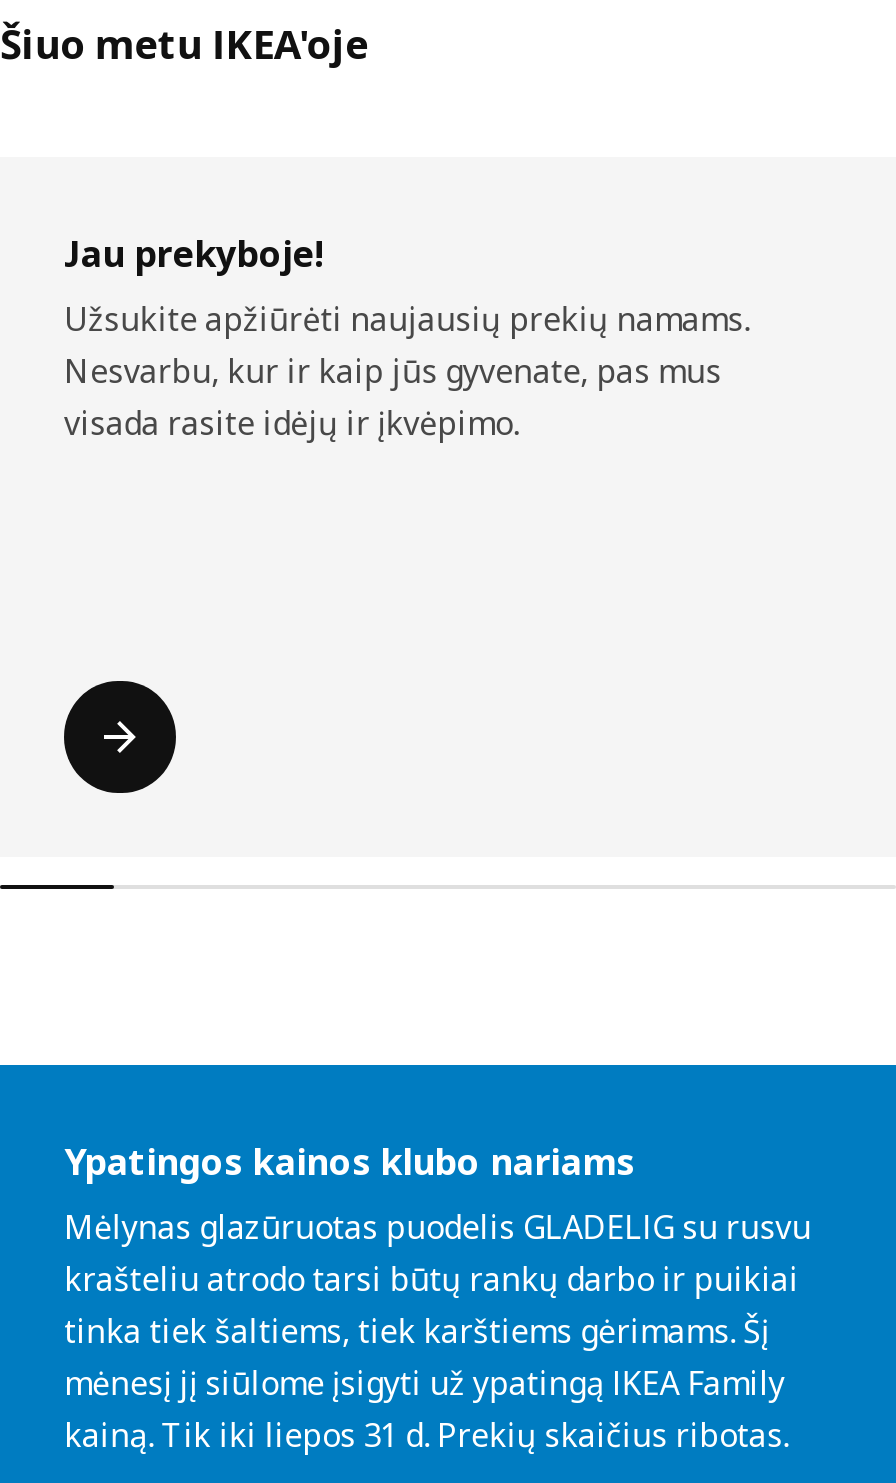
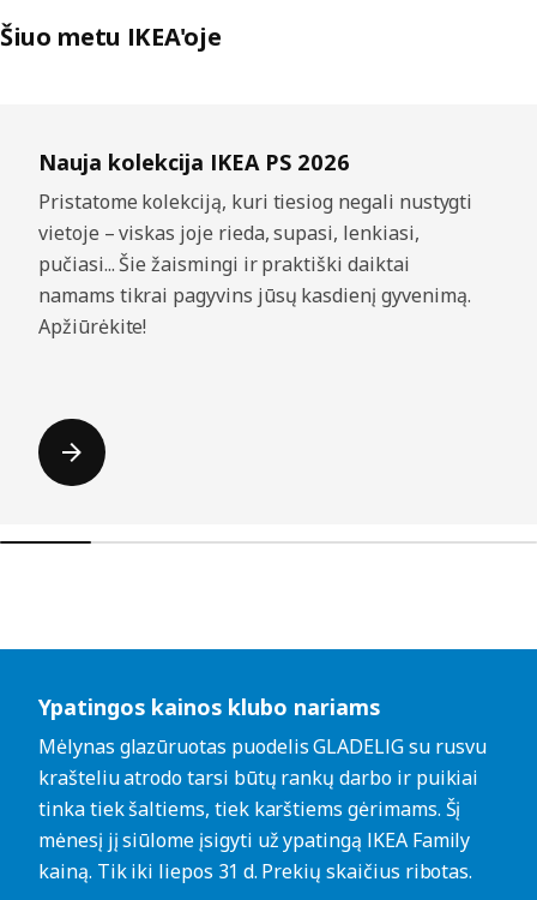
[64,229,749,445] Jau prekyboje! | Užsukite apžiūrėti naujausių prekių namams. | Nesvarbu, kur ir kaip jūs gyvenate, pas mus | visada rasite idėjų ir įkvėpimo. -> [38,147,473,339] Nauja kolekcija IKEA PS 2026 | Pristatome kolekciją, kuri tiesiog negali nustygti | vietoje – viskas joje rieda, supasi, lenkiasi, | pučiasi... Šie žaismingi ir praktiški daiktai | namams tikrai pagyvins jūsų kasdienį gyvenimą. | Apžiūrėkite!

